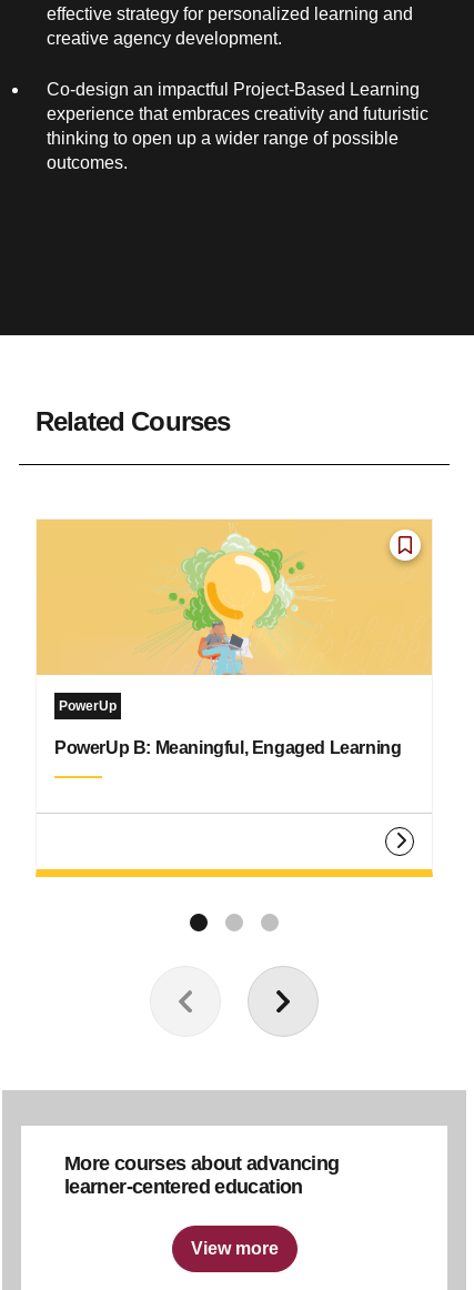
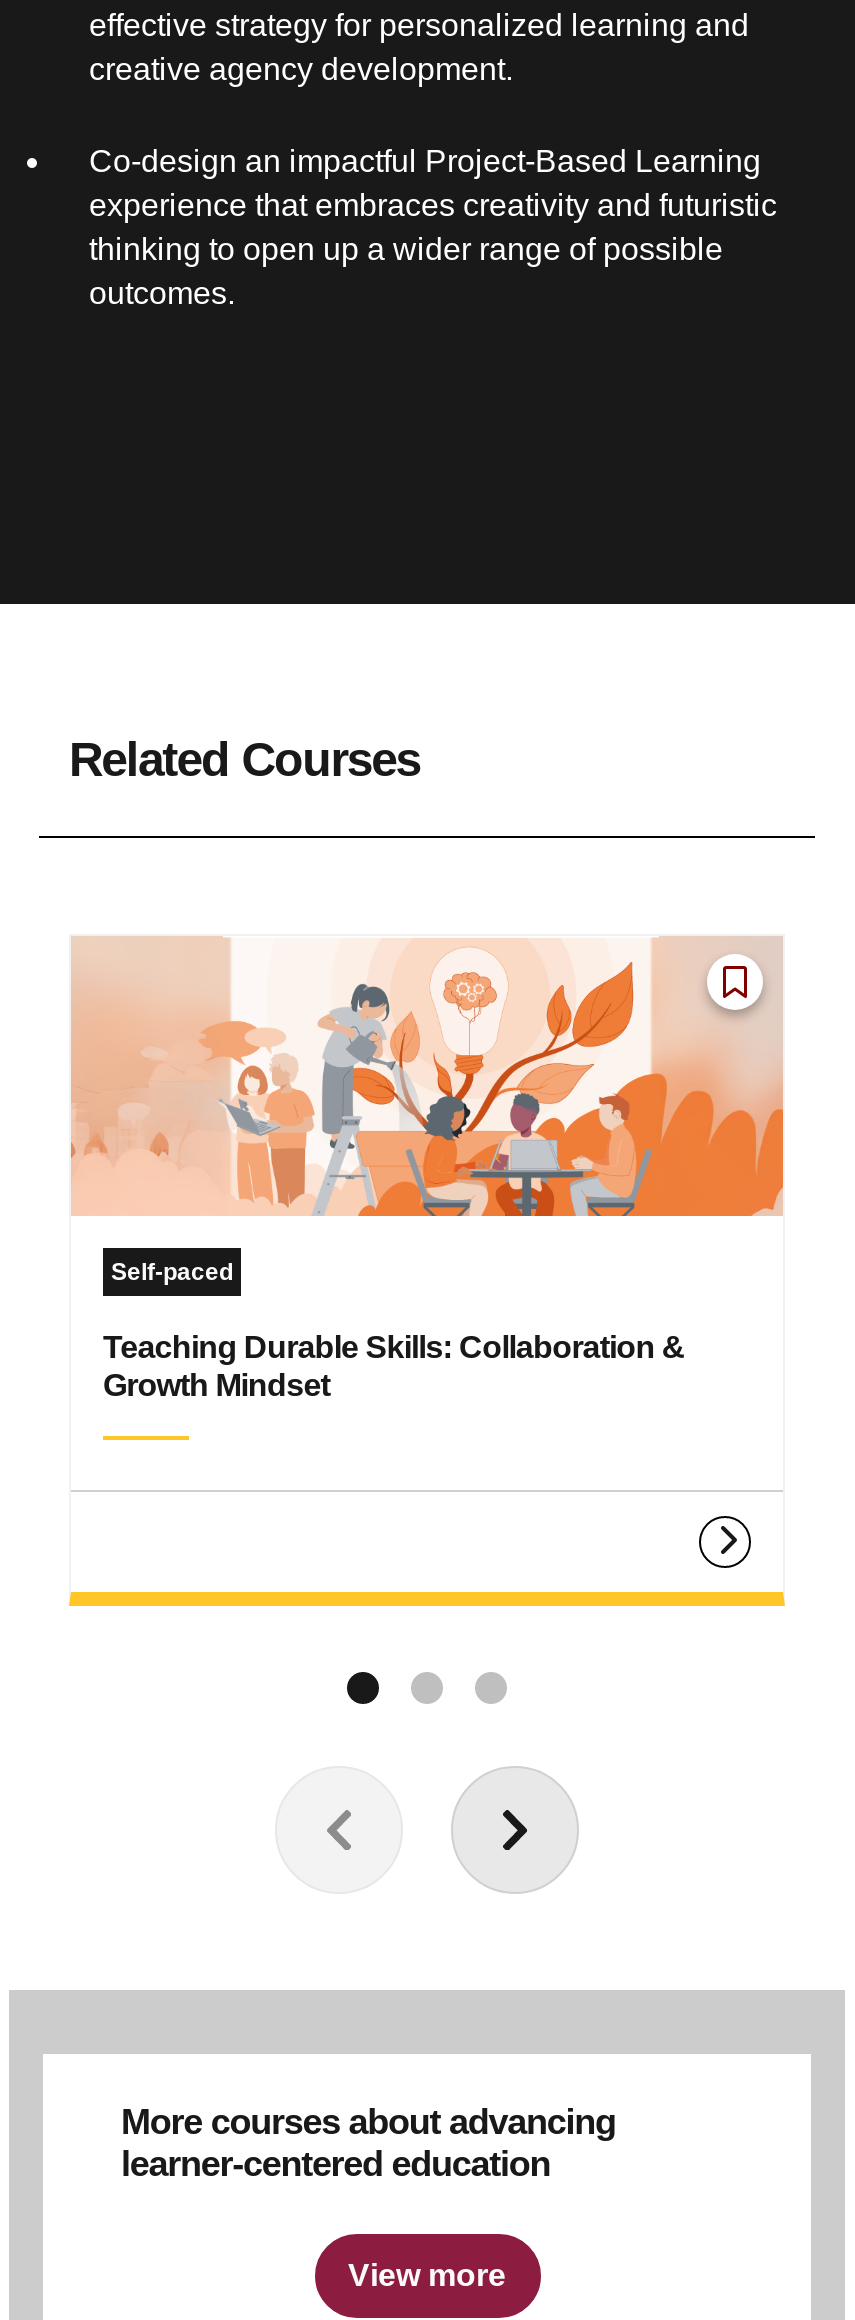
[37,518,432,714] [image] | PowerUp -> [71,938,783,1286] [image] | Self-paced
[54,738,401,757] PowerUp B: Meaningful, Engaged Learning -> [103,1330,685,1402] Teaching Durable Skills: Collaboration & | Growth Mindset

